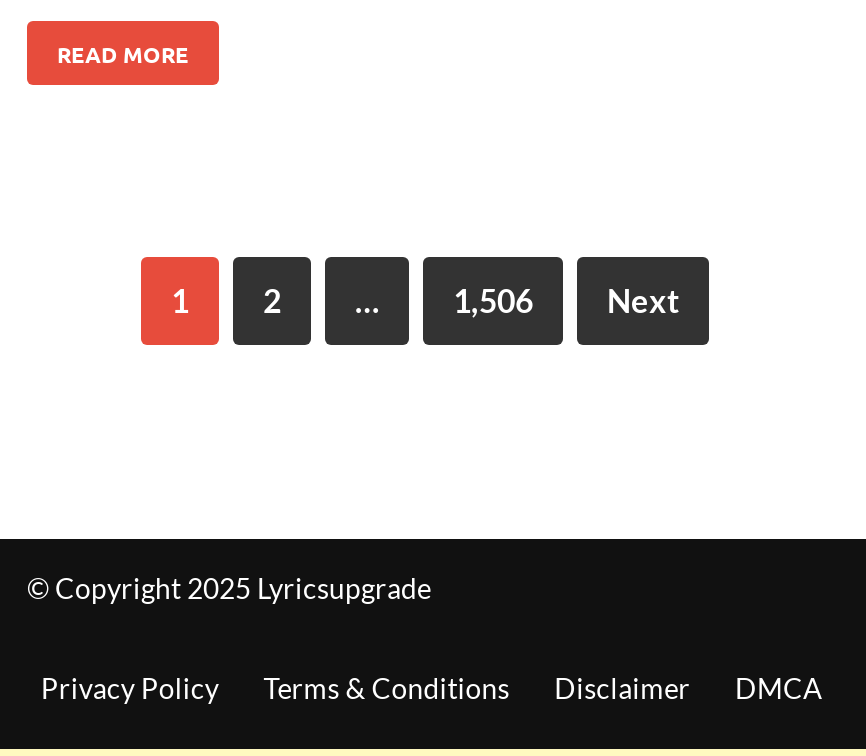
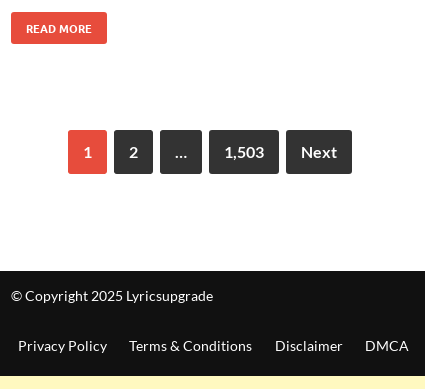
[453,282,533,320] 1,506 -> [224,142,264,161] 1,503

